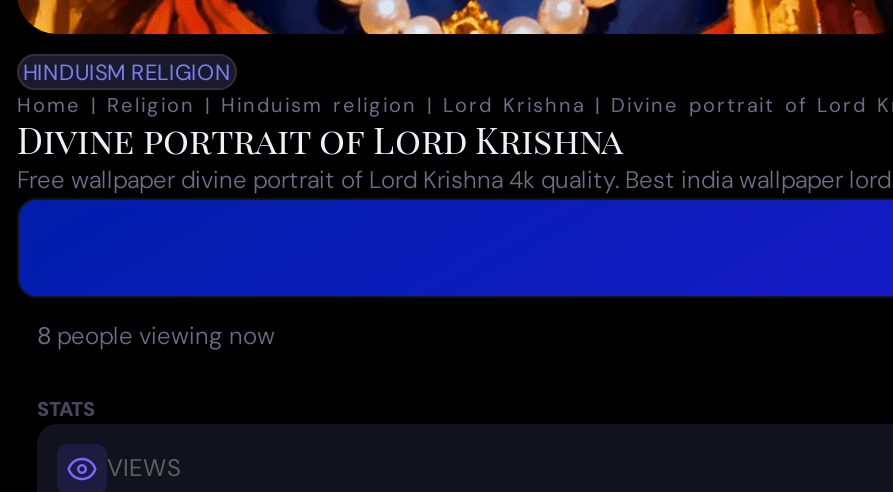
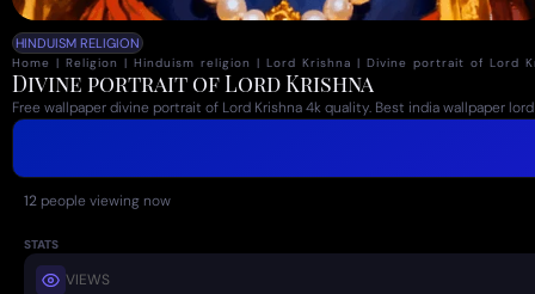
[37,319,275,351] 8 people viewing now -> [24,191,171,210] 12 people viewing now

